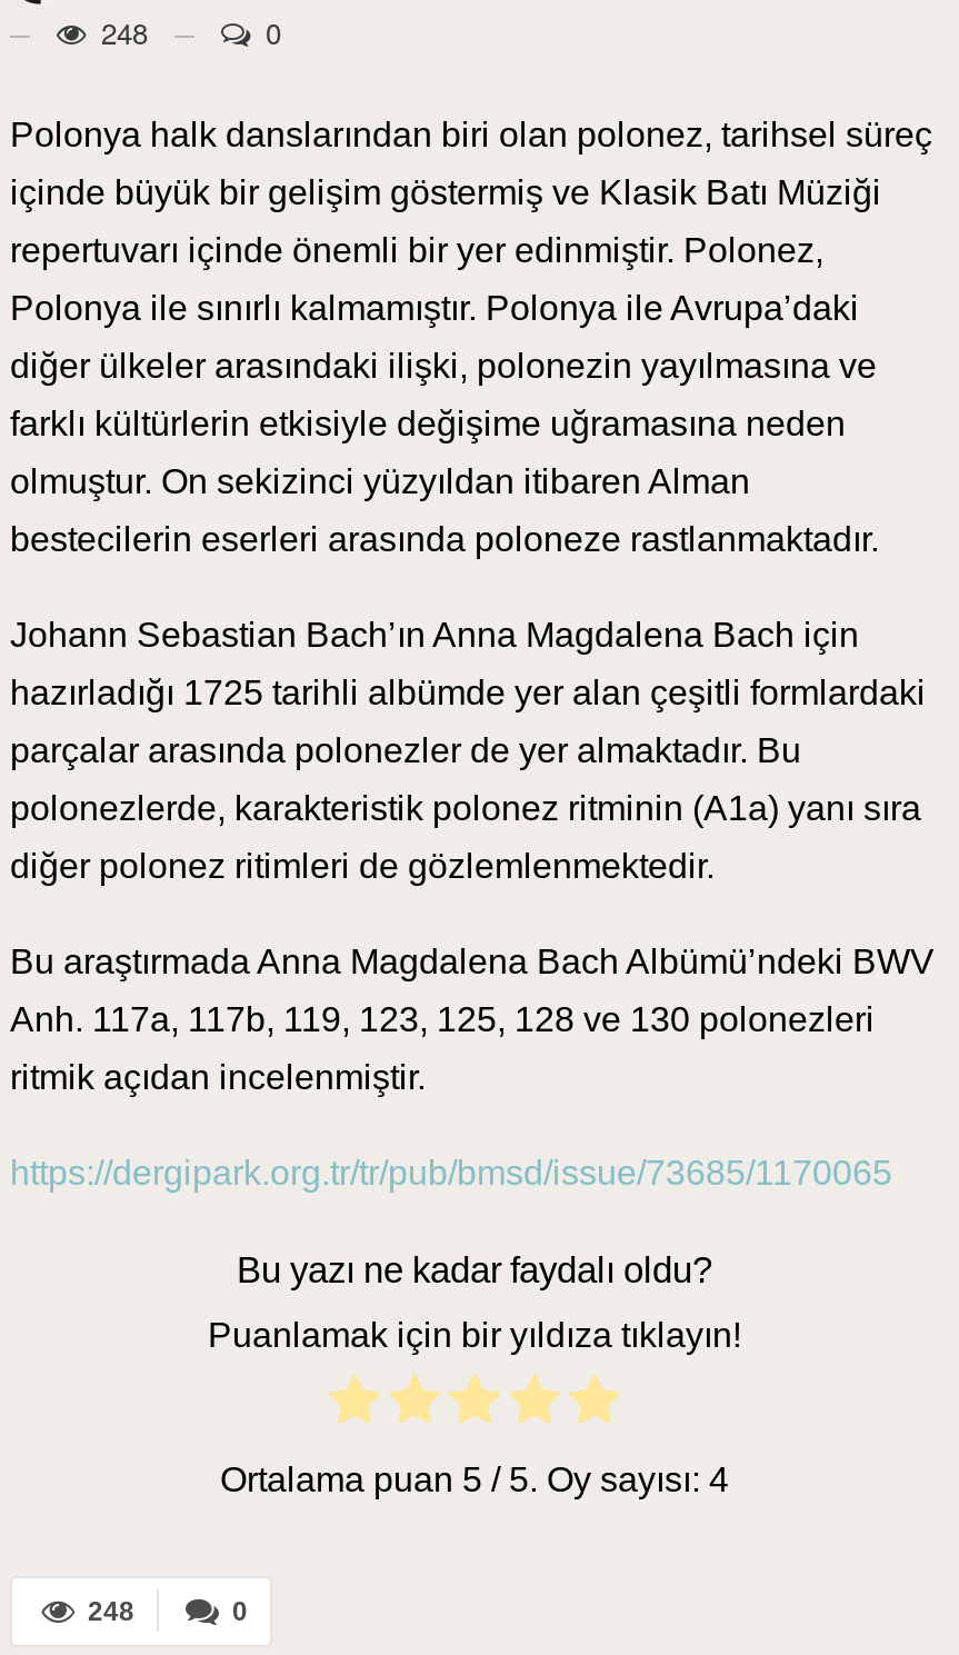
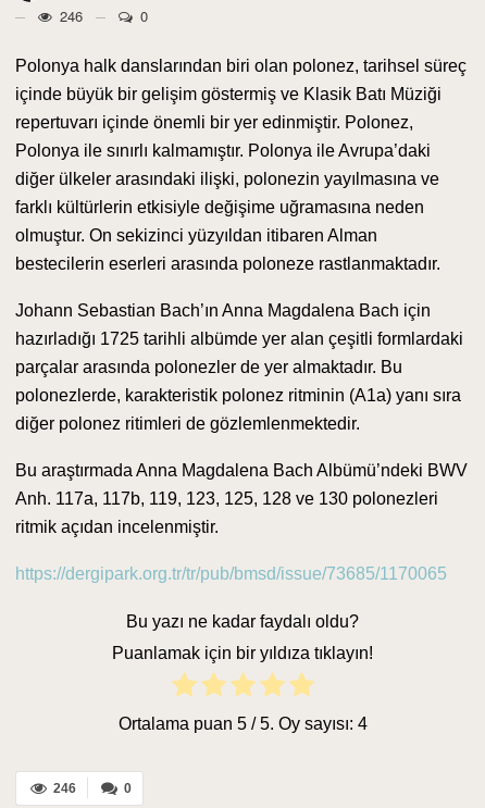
[92,10,148,52] 248 -> [55,5,83,26] 246
[88,1595,134,1626] 248 -> [53,780,76,796] 246

